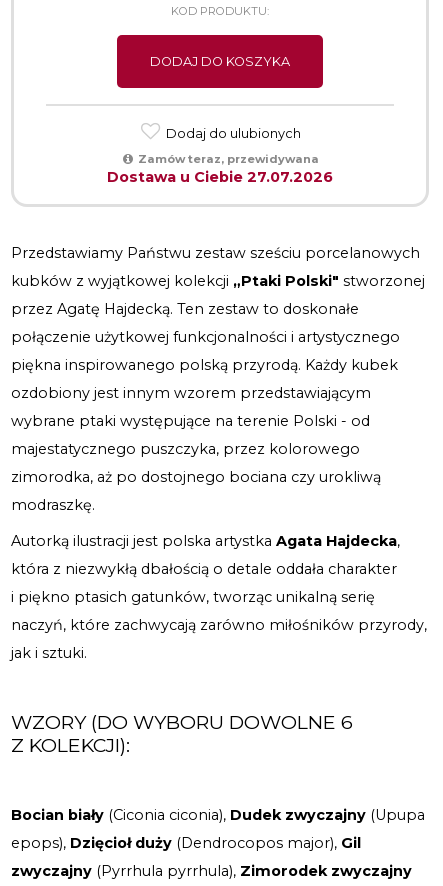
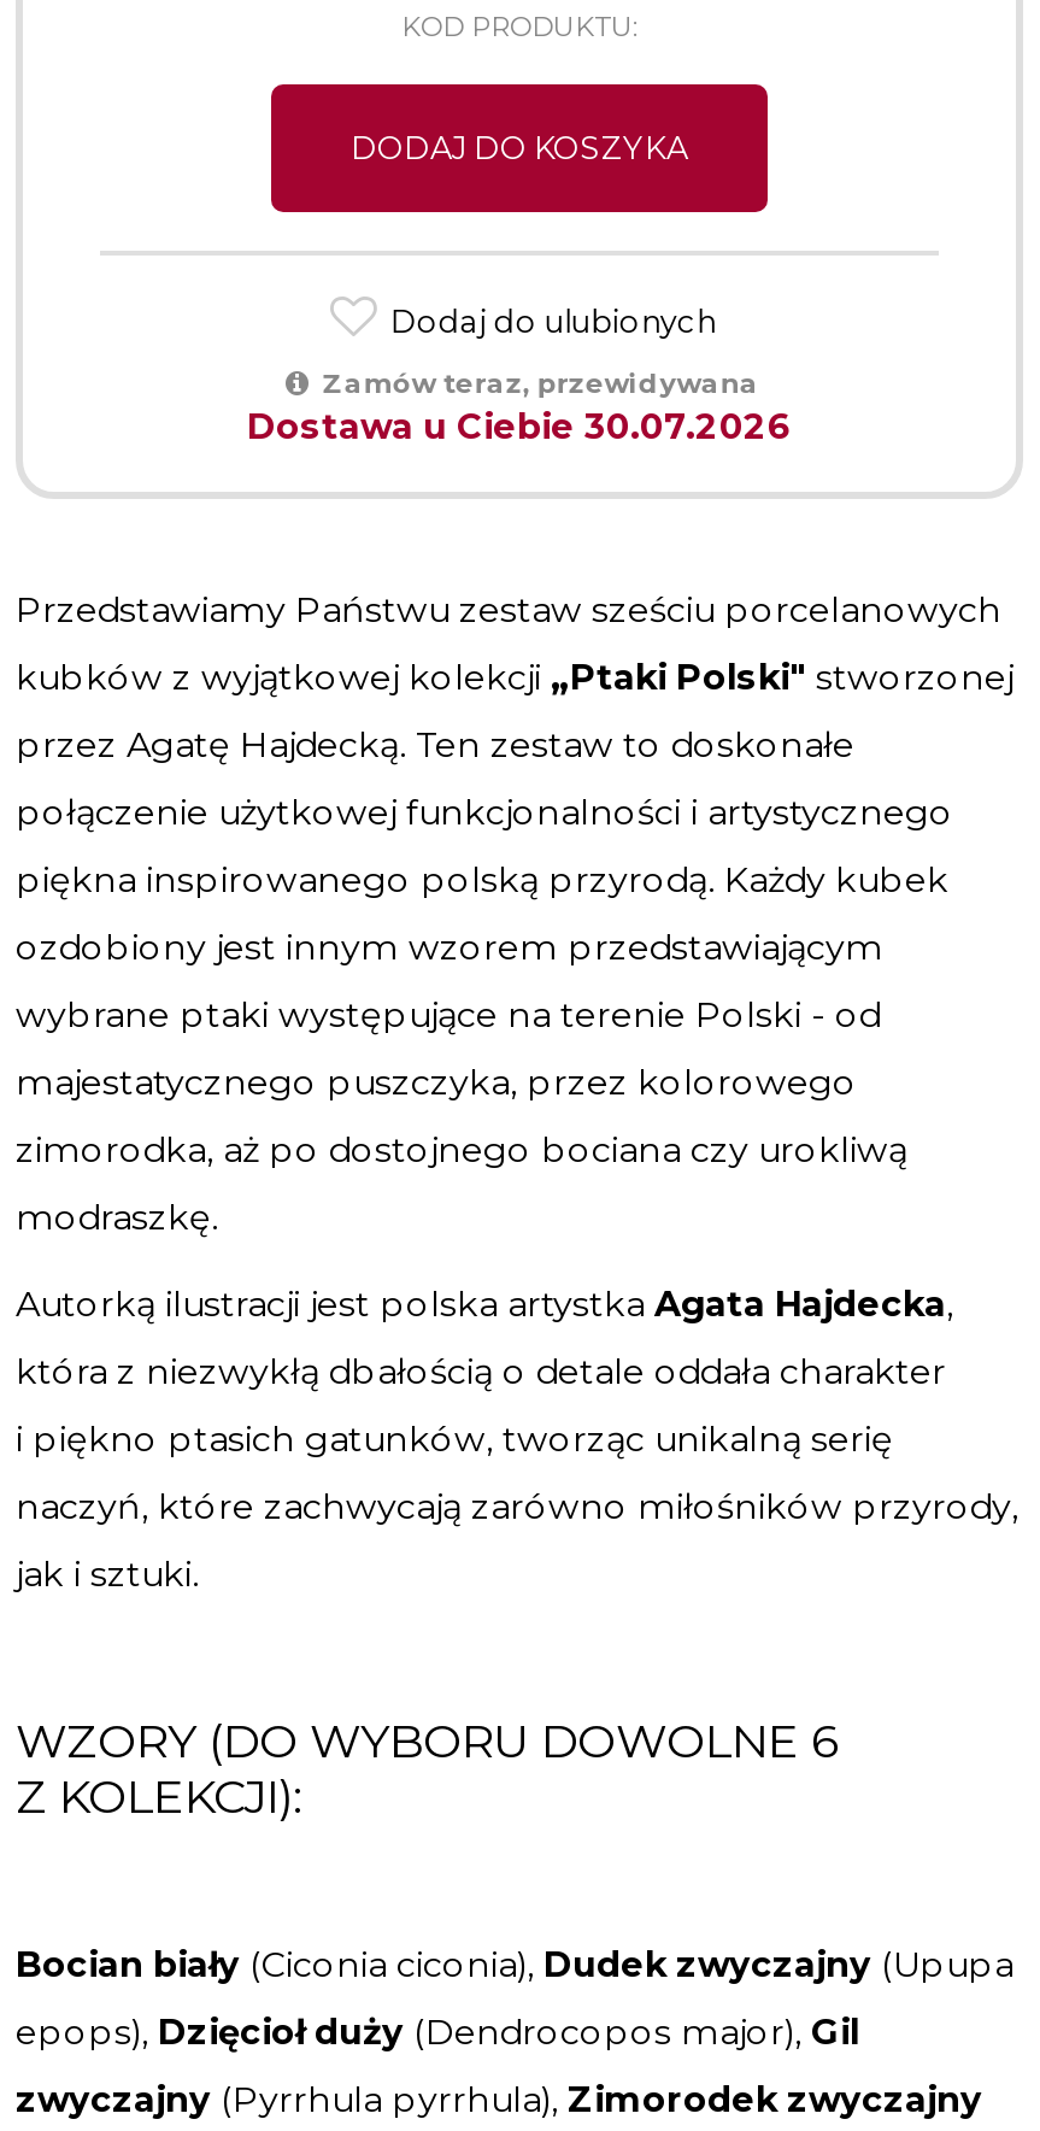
[107,168,333,186] Dostawa u Ciebie 27.07.2026 -> [247,404,792,447] Dostawa u Ciebie 30.07.2026

